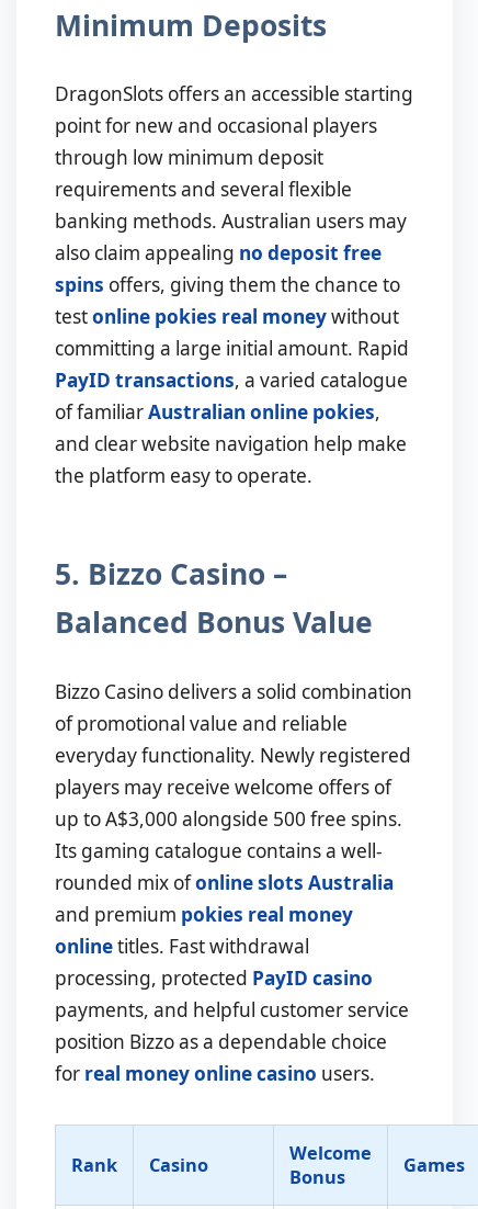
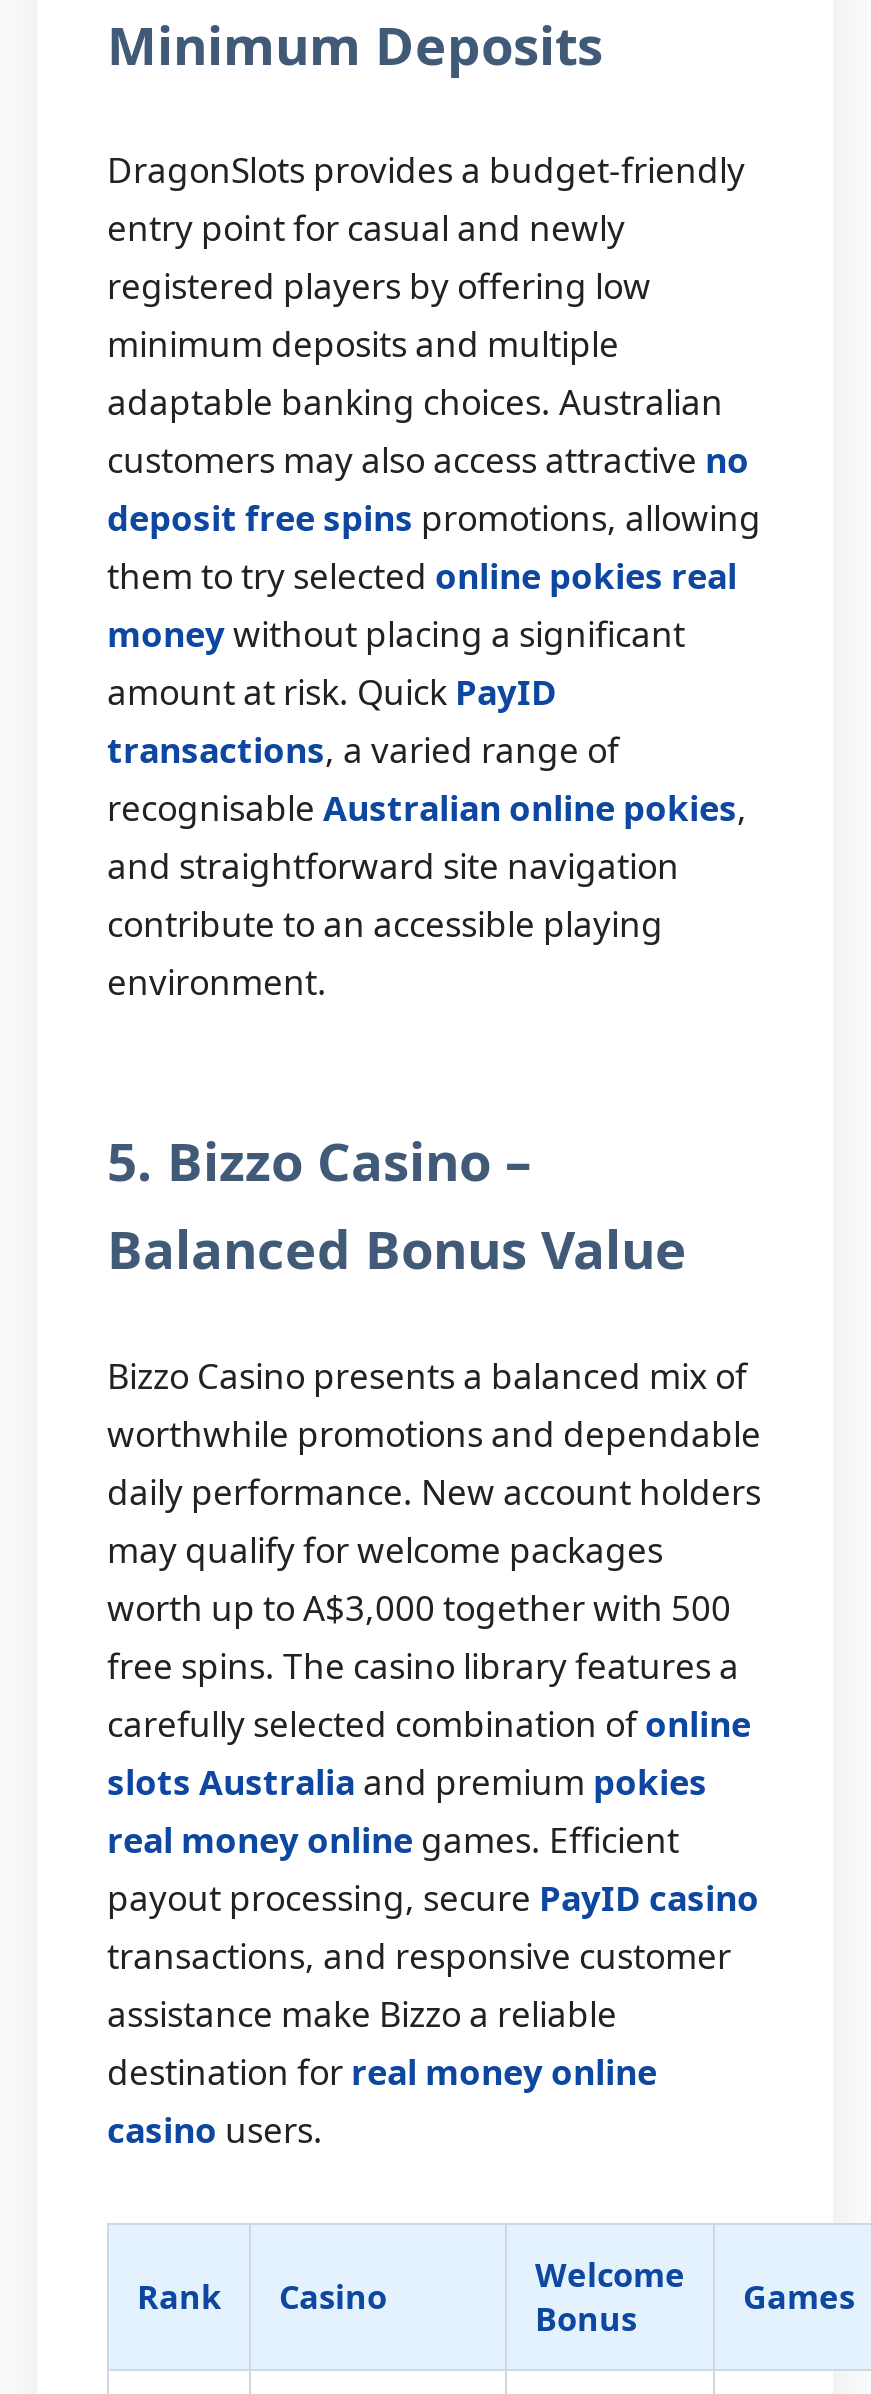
[55,82,413,489] DragonSlots offers an accessible starting | point for new and occasional players | through low minimum deposit | requirements and several flexible | banking methods. Australian users may | also claim appealing no deposit free | spins offers, giving them the chance to | test online pokies real money without | committing a large initial amount. Rapid | PayID transactions, a varied catalogue | of familiar Australian online pokies, | and clear website navigation help make | the platform easy to operate. -> [107,148,761,1006] DragonSlots provides a budget-friendly | entry point for casual and newly | registered players by offering low | minimum deposits and multiple | adaptable banking choices. Australian | customers may also access attractive no | deposit free spins promotions, allowing | them to try selected online pokies real | money without placing a significant | amount at risk. Quick PayID | transactions, a varied range of | recognisable Australian online pokies, | and straightforward site navigation | contribute to an accessible playing | environment.
[55,679,412,1086] Bizzo Casino delivers a solid combination | of promotional value and reliable | everyday functionality. Newly registered | players may receive welcome offers of | up to A$3,000 alongside 500 free spins. | Its gaming catalogue contains a well- | rounded mix of online slots Australia | and premium pokies real money | online titles. Fast withdrawal | processing, protected PayID casino | payments, and helpful customer service | position Bizzo as a dependable choice | for real money online casino users. -> [107,1352,761,2152] Bizzo Casino presents a balanced mix of | worthwhile promotions and dependable | daily performance. New account holders | may qualify for welcome packages | worth up to A$3,000 together with 500 | free spins. The casino library features a | carefully selected combination of online | slots Australia and premium pokies | real money online games. Efficient | payout processing, secure PayID casino | transactions, and responsive customer | assistance make Bizzo a reliable | destination for real money online | casino users.

